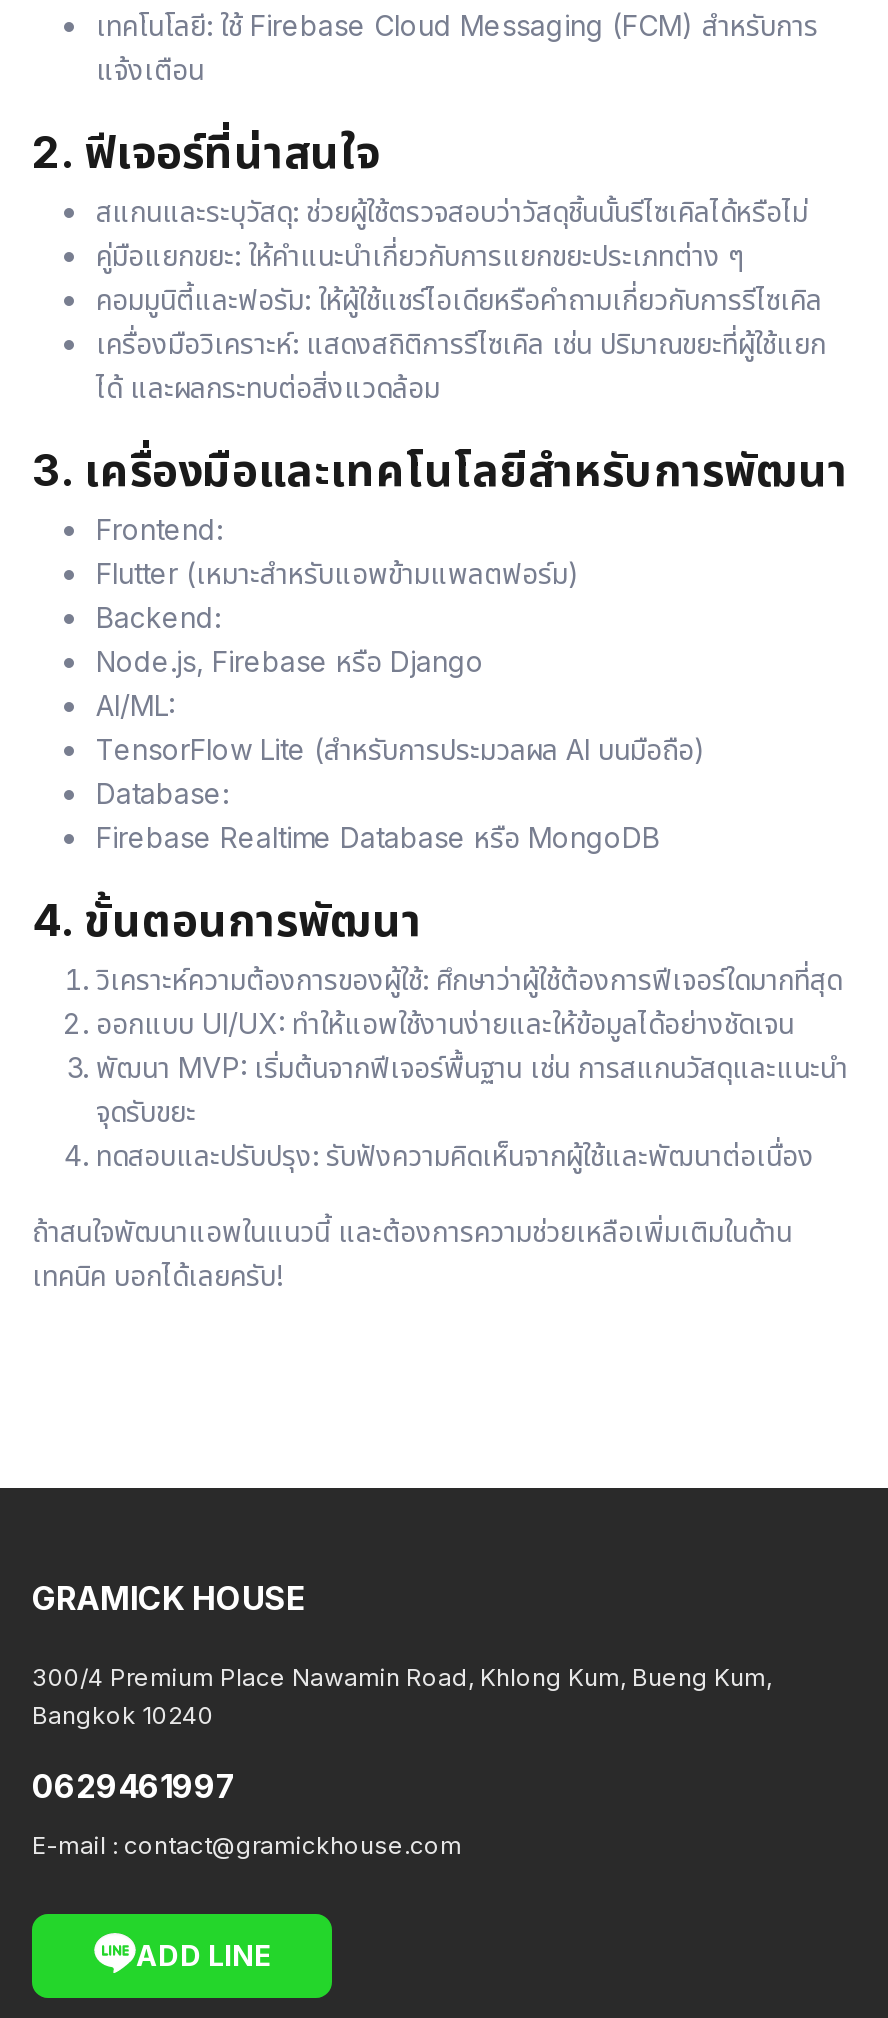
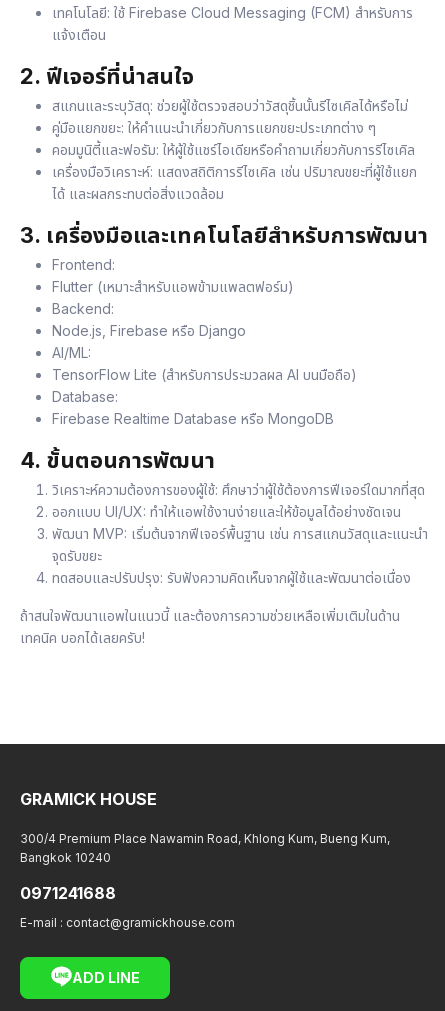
[32,1766,236,1806] 0629461997 -> [20,883,116,903] 0971241688

